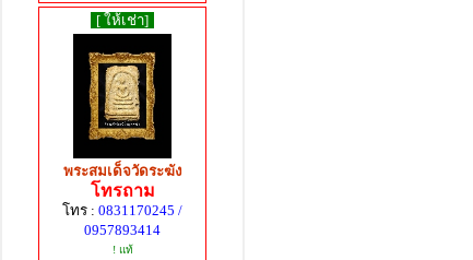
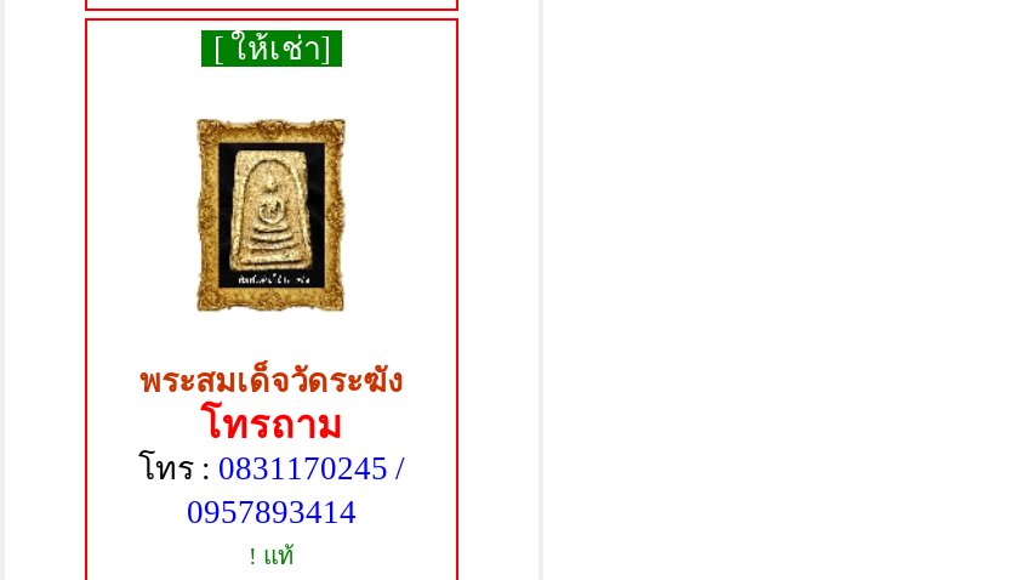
[72,33,173,159] [image] -> [163,79,381,358] [image]

